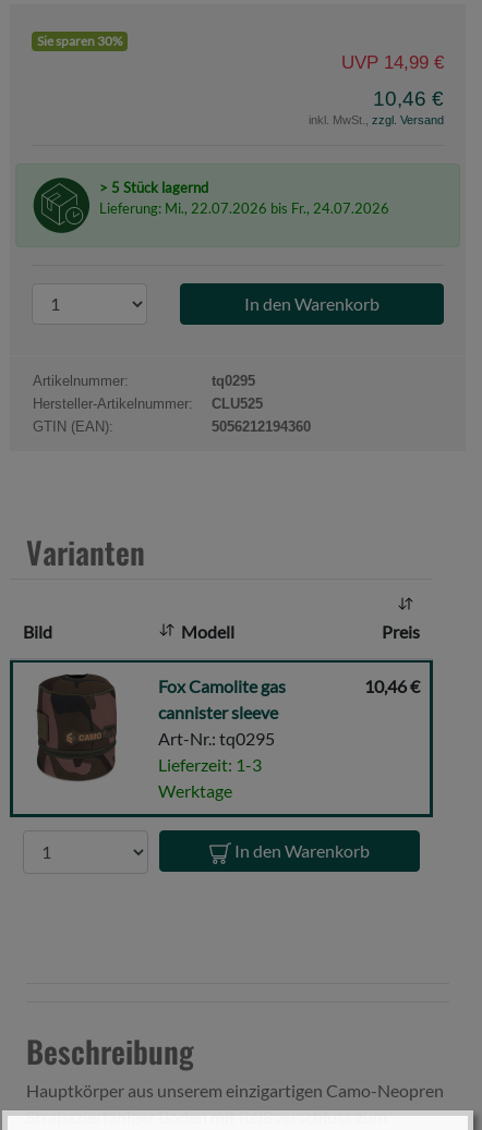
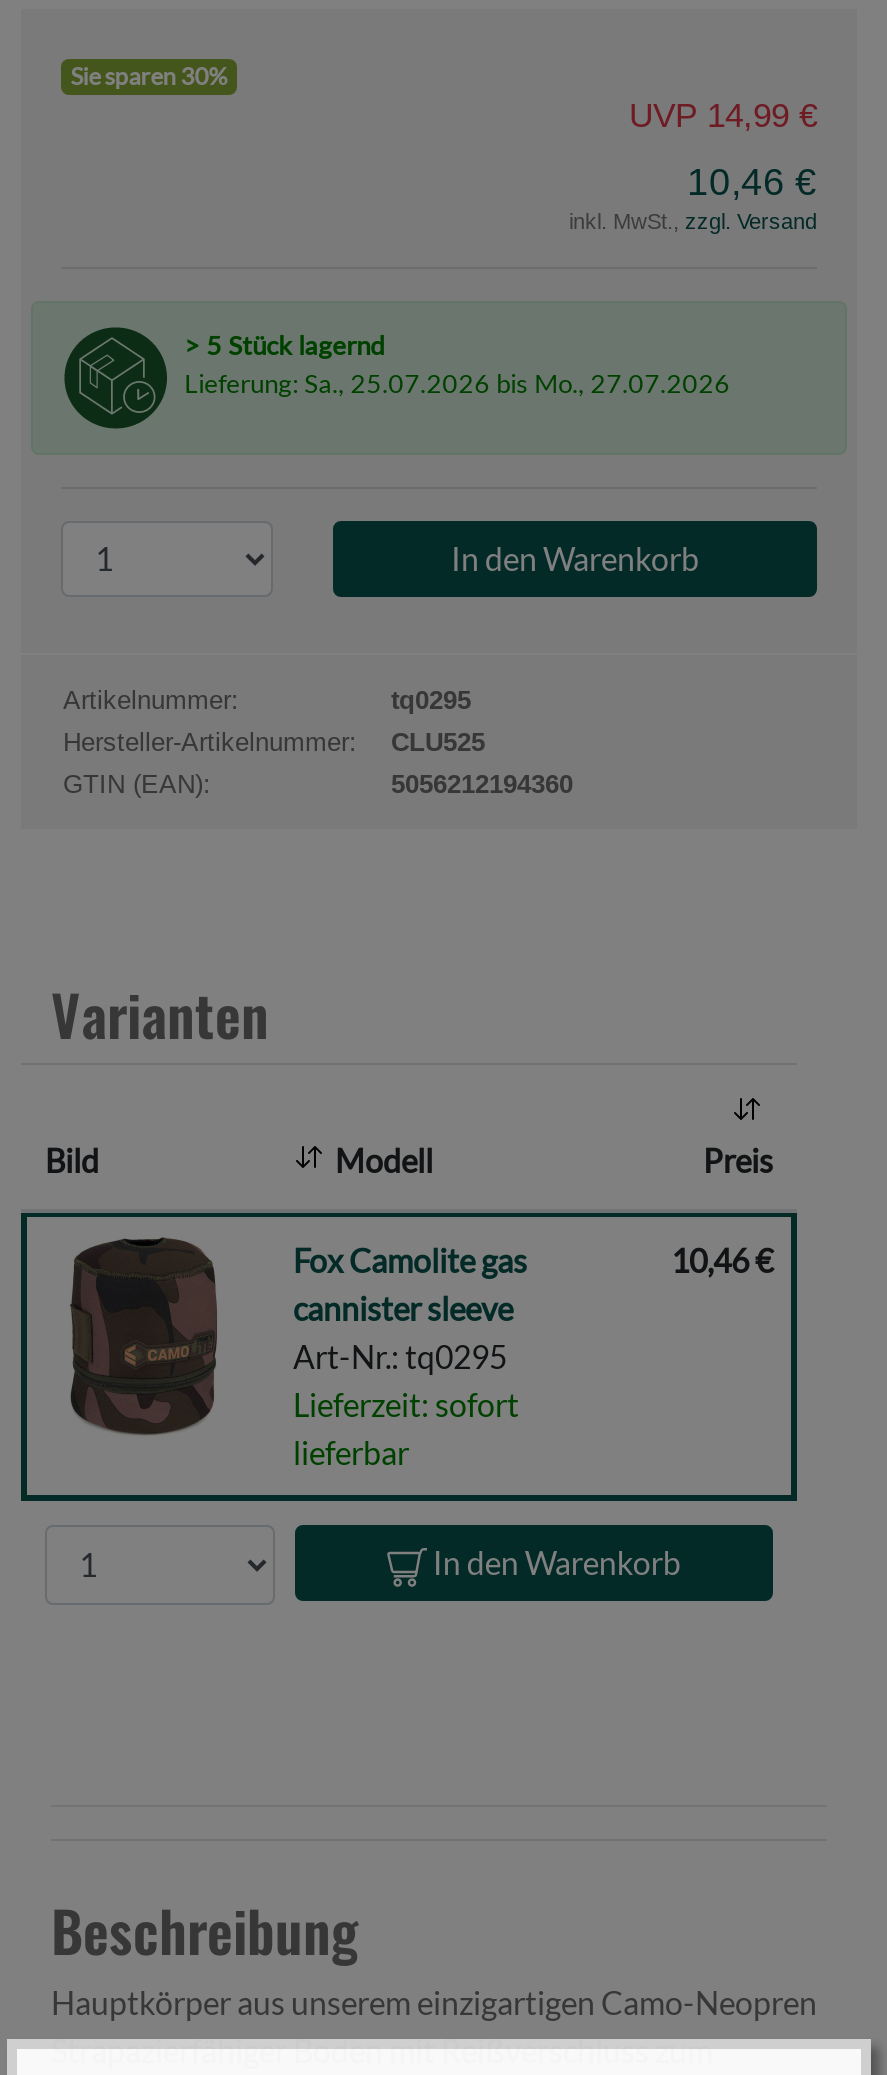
[99,199,389,216] Lieferung: Mi., 22.07.2026 bis Fr., 24.07.2026 -> [184,366,730,398] Lieferung: Sa., 25.07.2026 bis Mo., 27.07.2026
[158,754,262,800] Lieferzeit: 1-3 | Werktage -> [293,1384,519,1470] Lieferzeit: sofort | lieferbar

